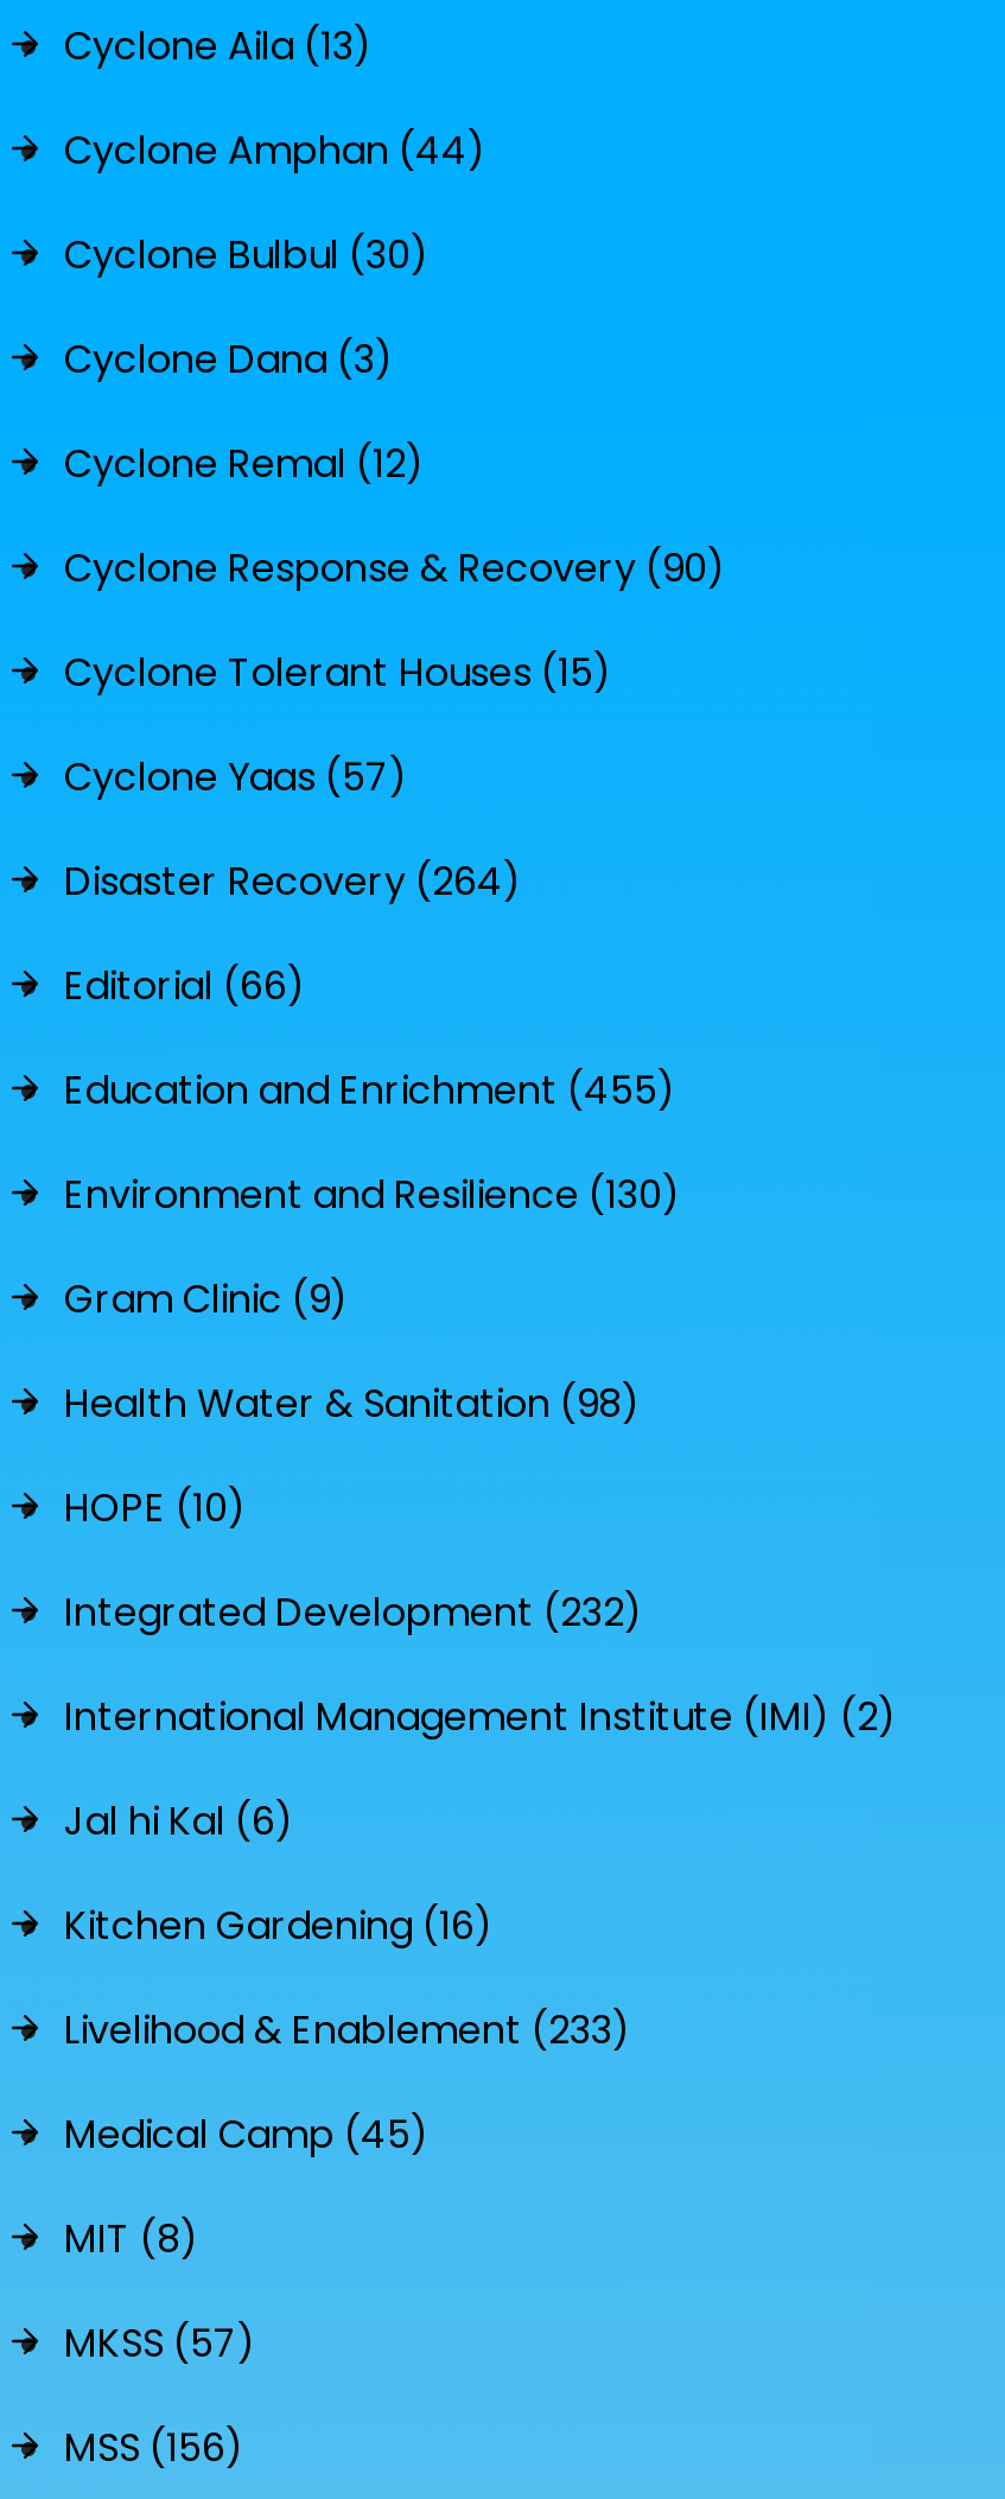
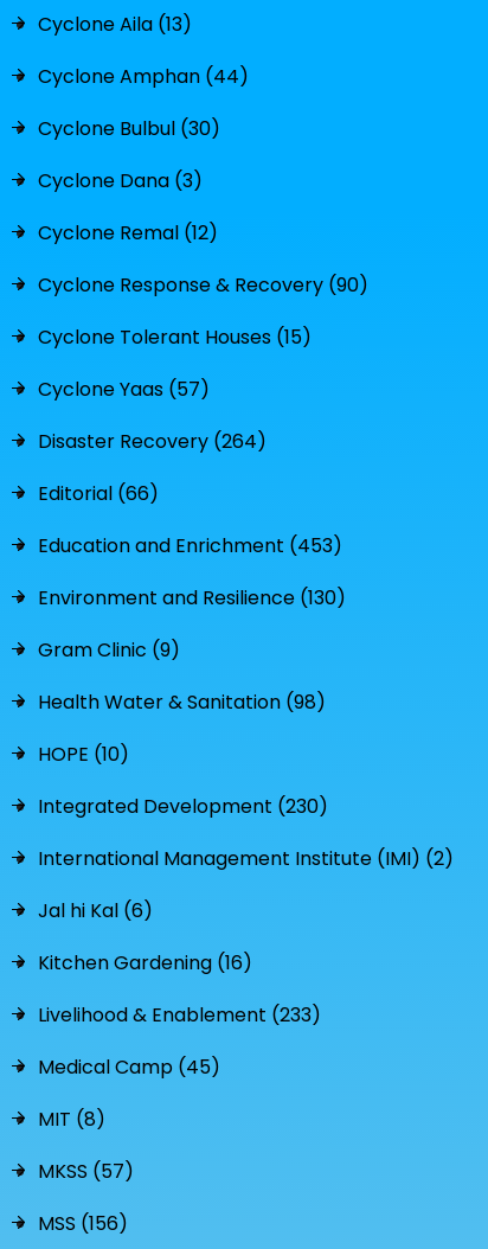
[64,1063,676,1118] Education and Enrichment (455) -> [38,532,342,559] Education and Enrichment (453)
[64,1585,643,1640] Integrated Development (232) -> [38,793,328,820] Integrated Development (230)

